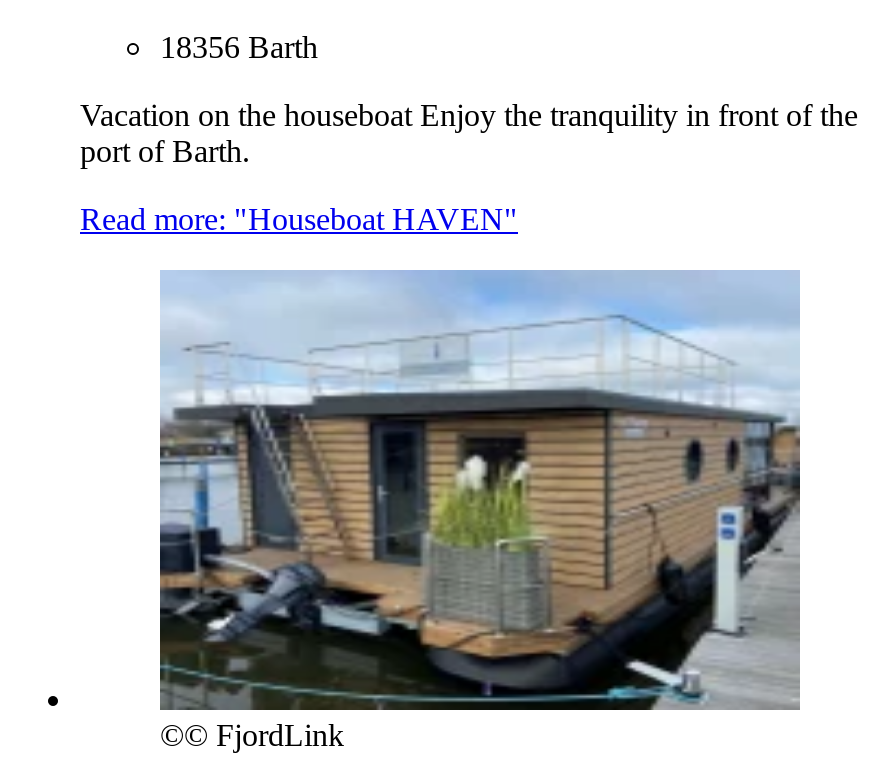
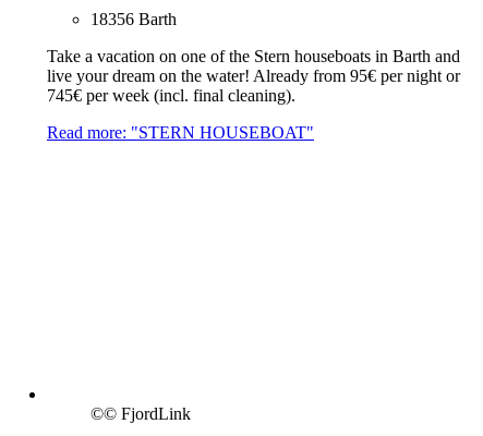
[80,98,858,168] Vacation on the houseboat Enjoy the tranquility in front of the | port of Barth. -> [47,47,460,105] Take a vacation on one of the Stern houseboats in Barth and | live your dream on the water! Already from 95€ per night or | 745€ per week (incl. final cleaning).
[80,202,518,236] Read more: "Houseboat HAVEN" -> [47,123,314,142] Read more: "STERN HOUSEBOAT"
[158,270,802,712] [image] -> none

